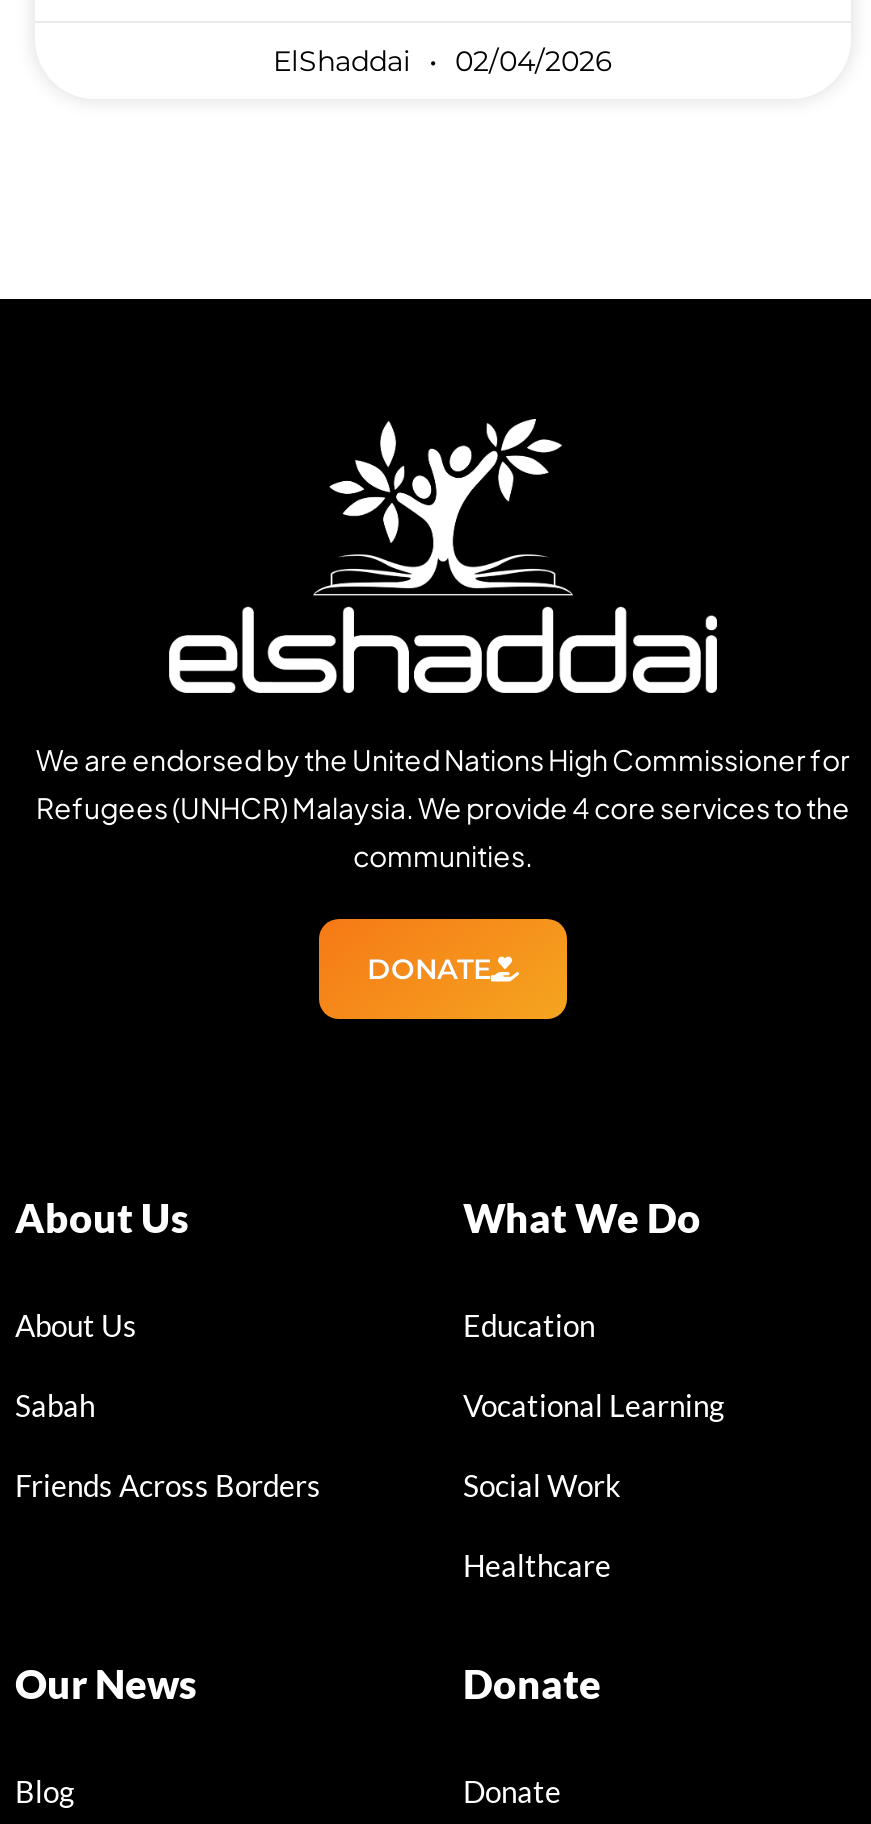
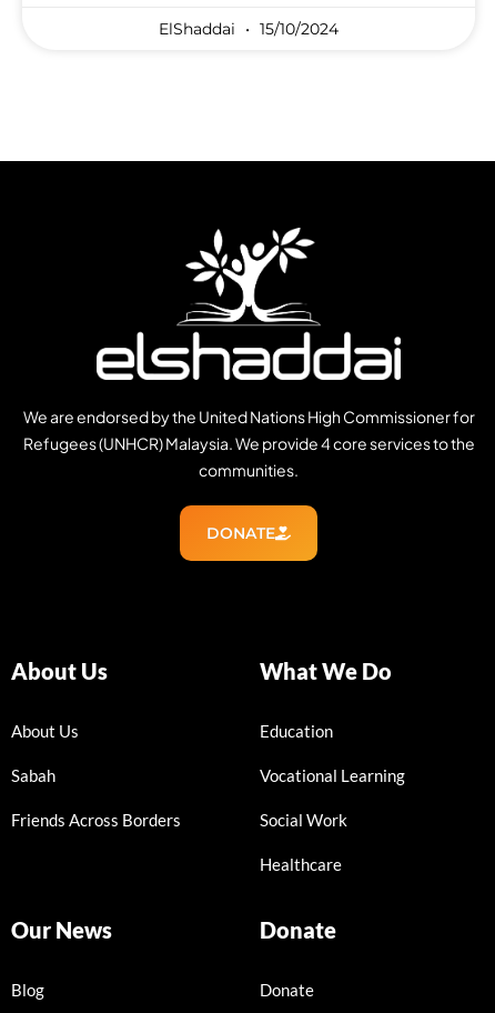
[273,43,613,79] ElShaddai 02/04/2026 -> [159,19,339,39] ElShaddai 15/10/2024

